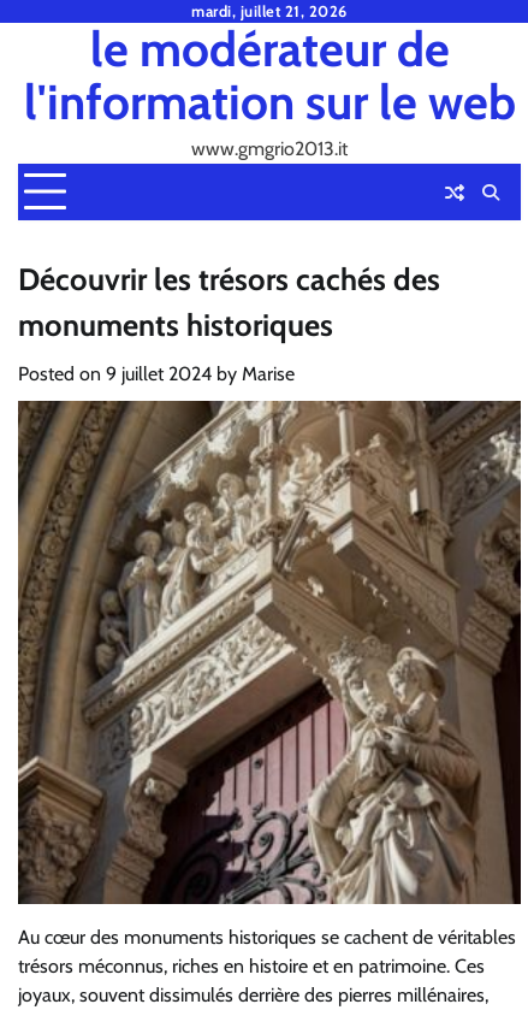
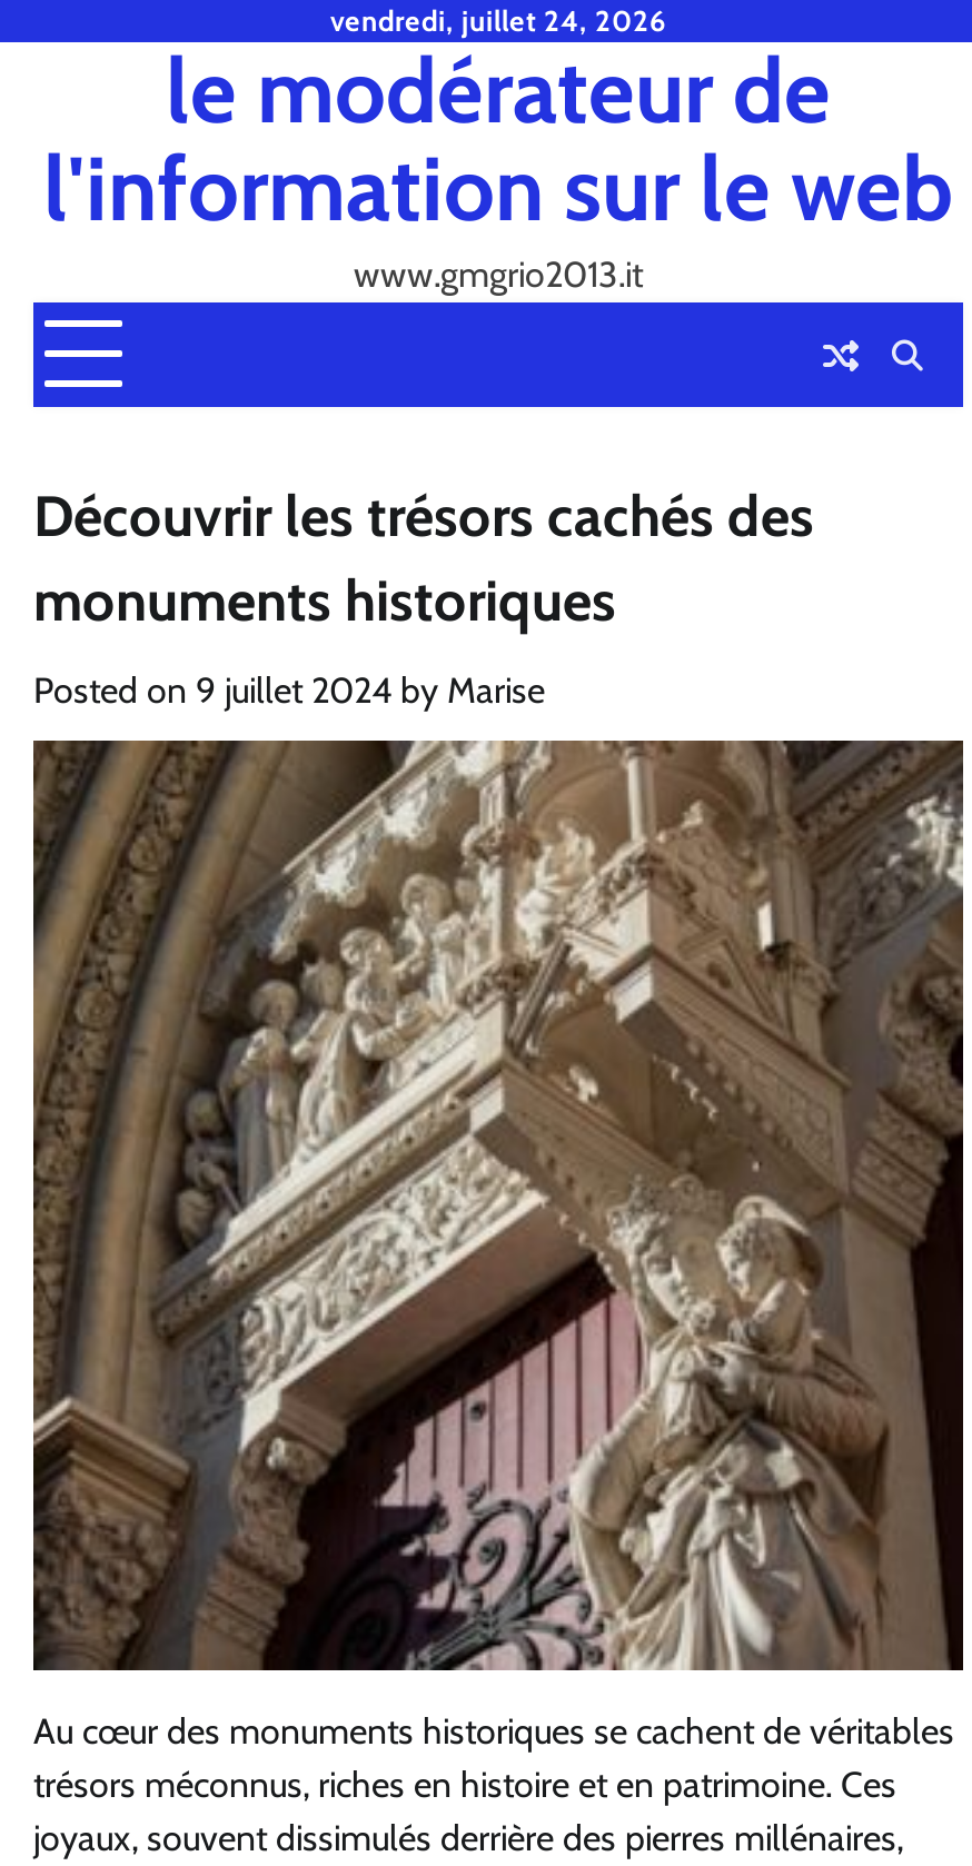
[191,2,347,20] mardi, juillet 21, 2026 -> [330,4,666,38] vendredi, juillet 24, 2026

